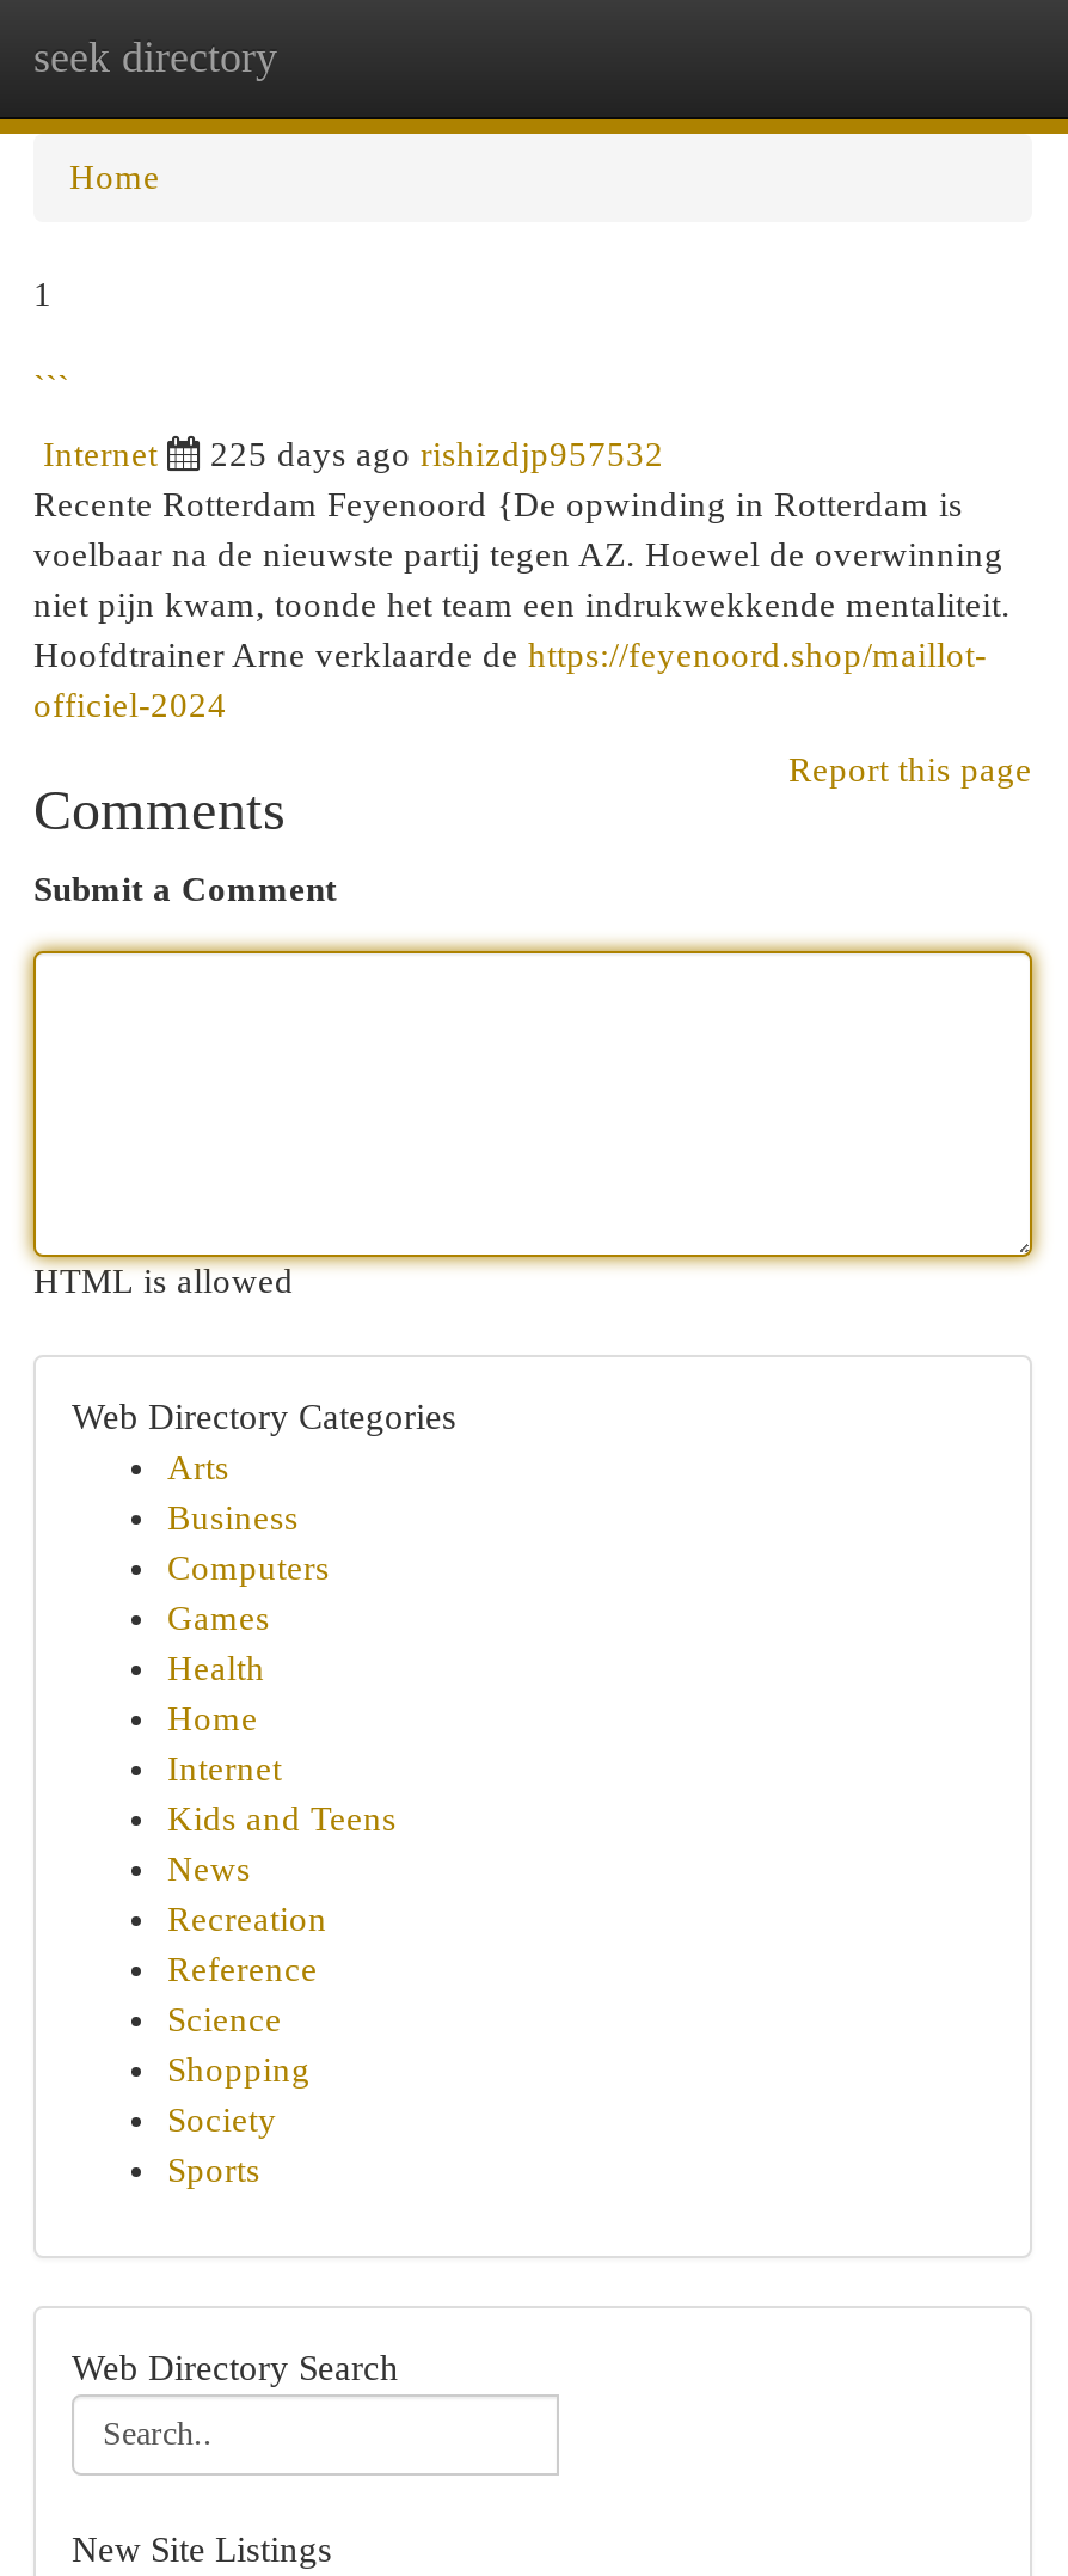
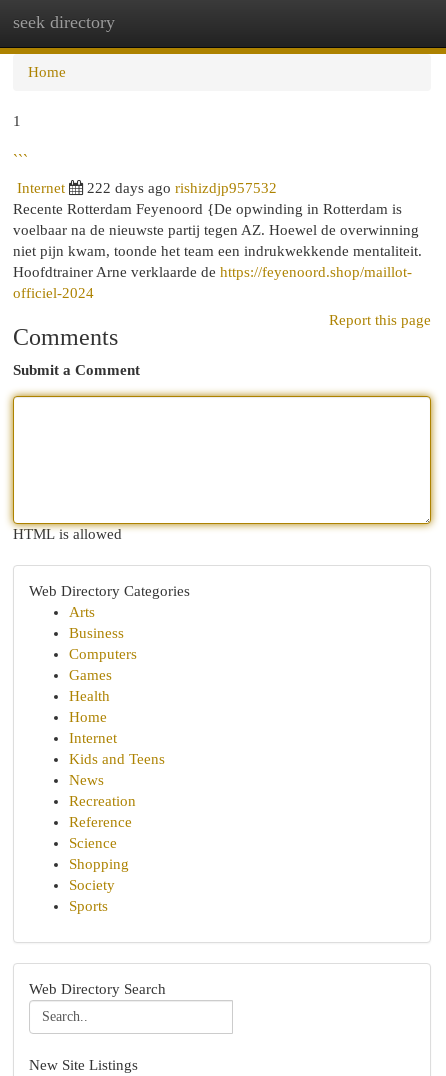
[210,435,664,473] 225 days ago rishizdjp957532 -> [87,180,277,196] 222 days ago rishizdjp957532

